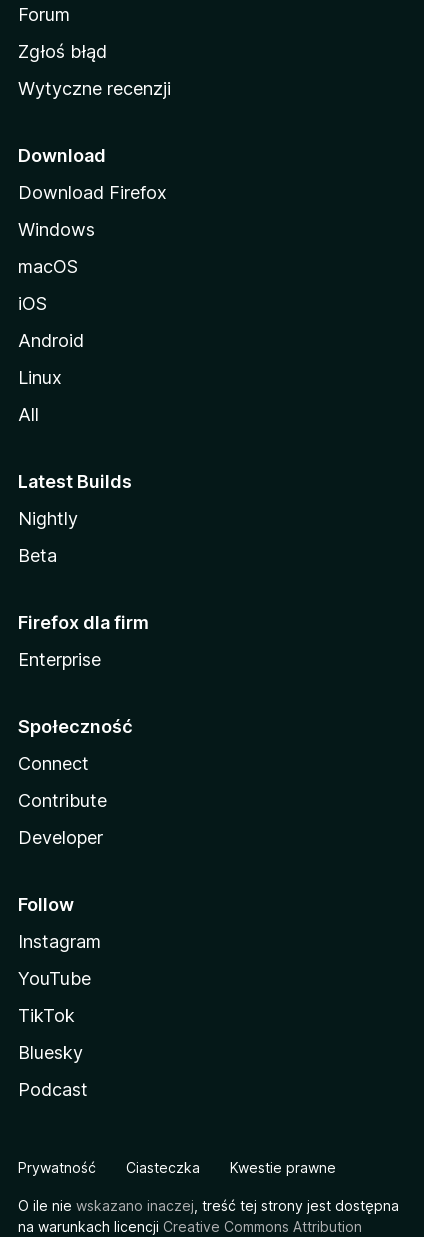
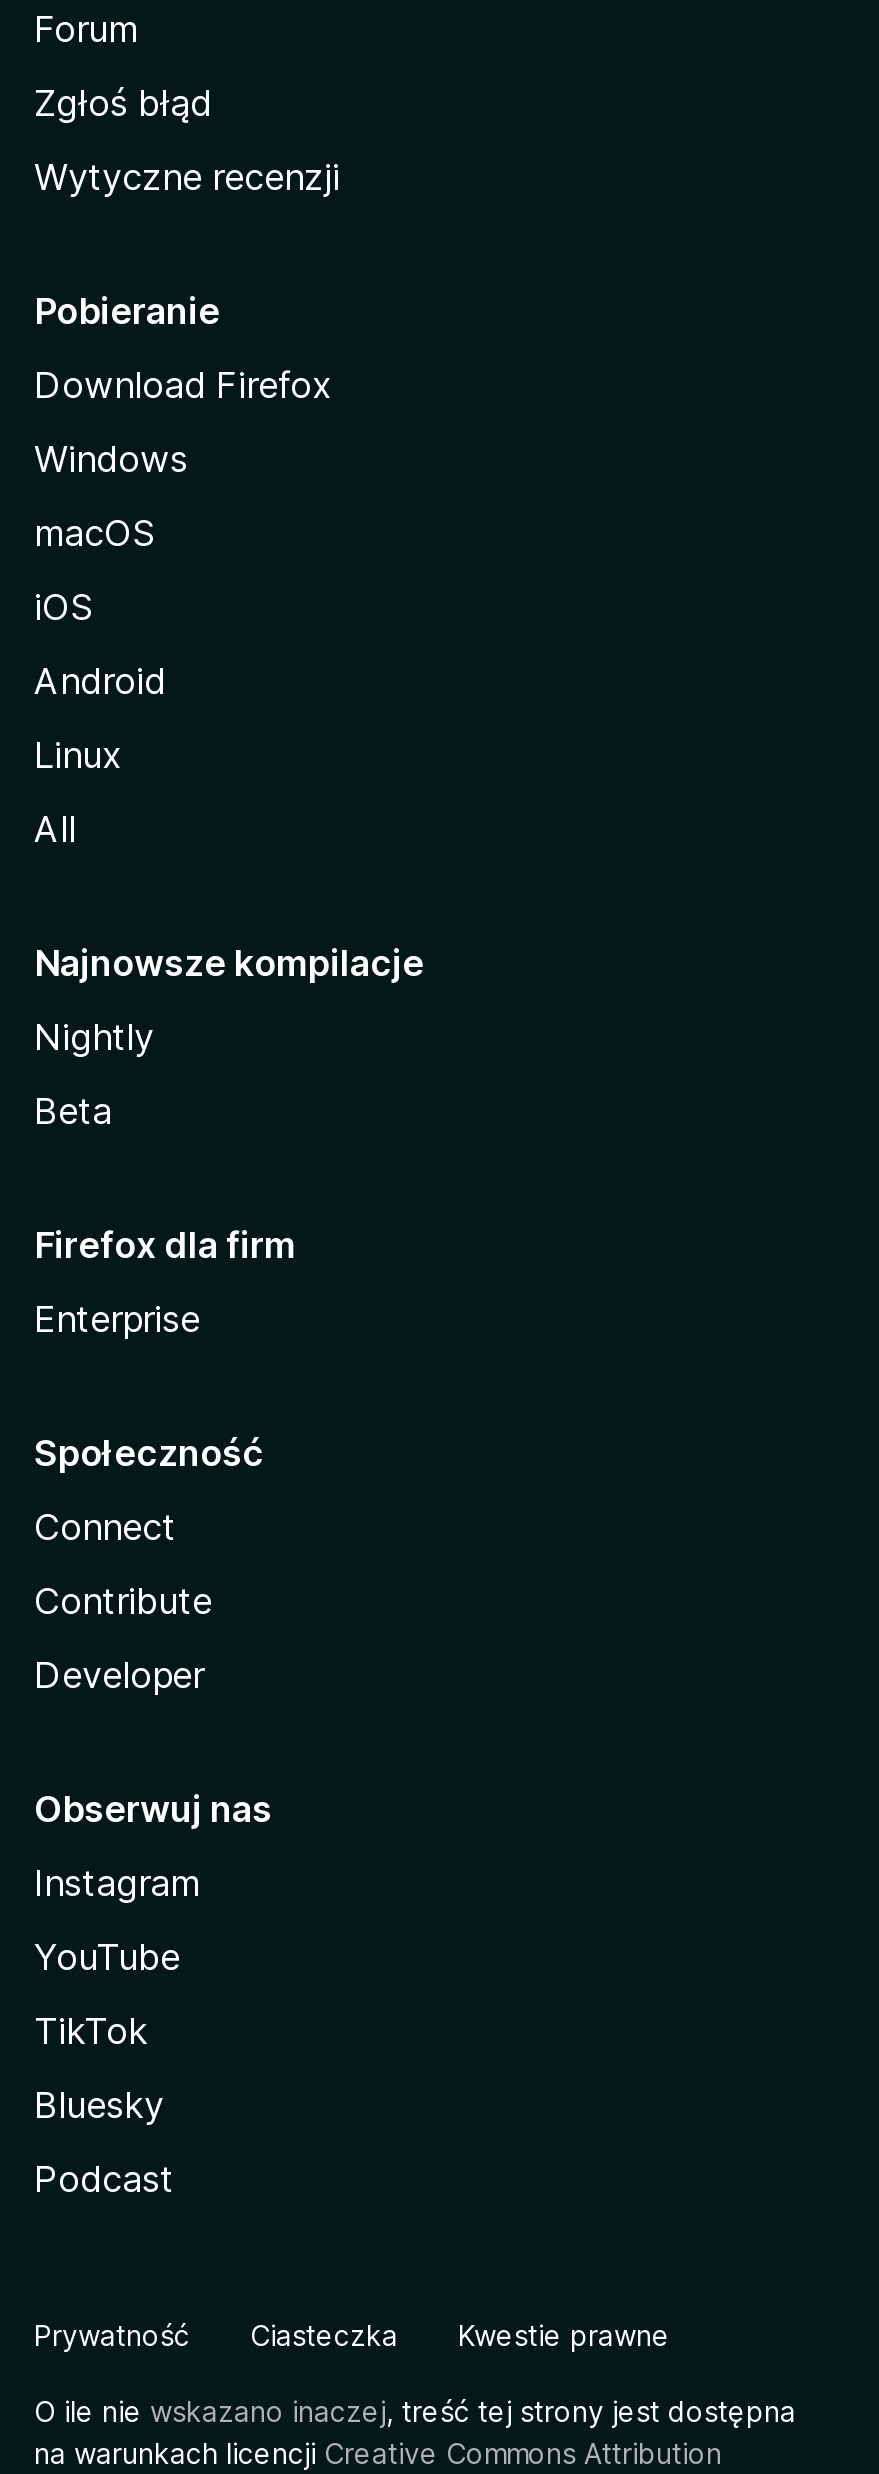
[18,145,106,166] Download -> [34,290,220,332] Pobieranie
[18,471,132,492] Latest Builds -> [34,942,424,984] Najnowsze kompilacje
[18,894,74,915] Follow -> [34,1788,272,1830] Obserwuj nas

